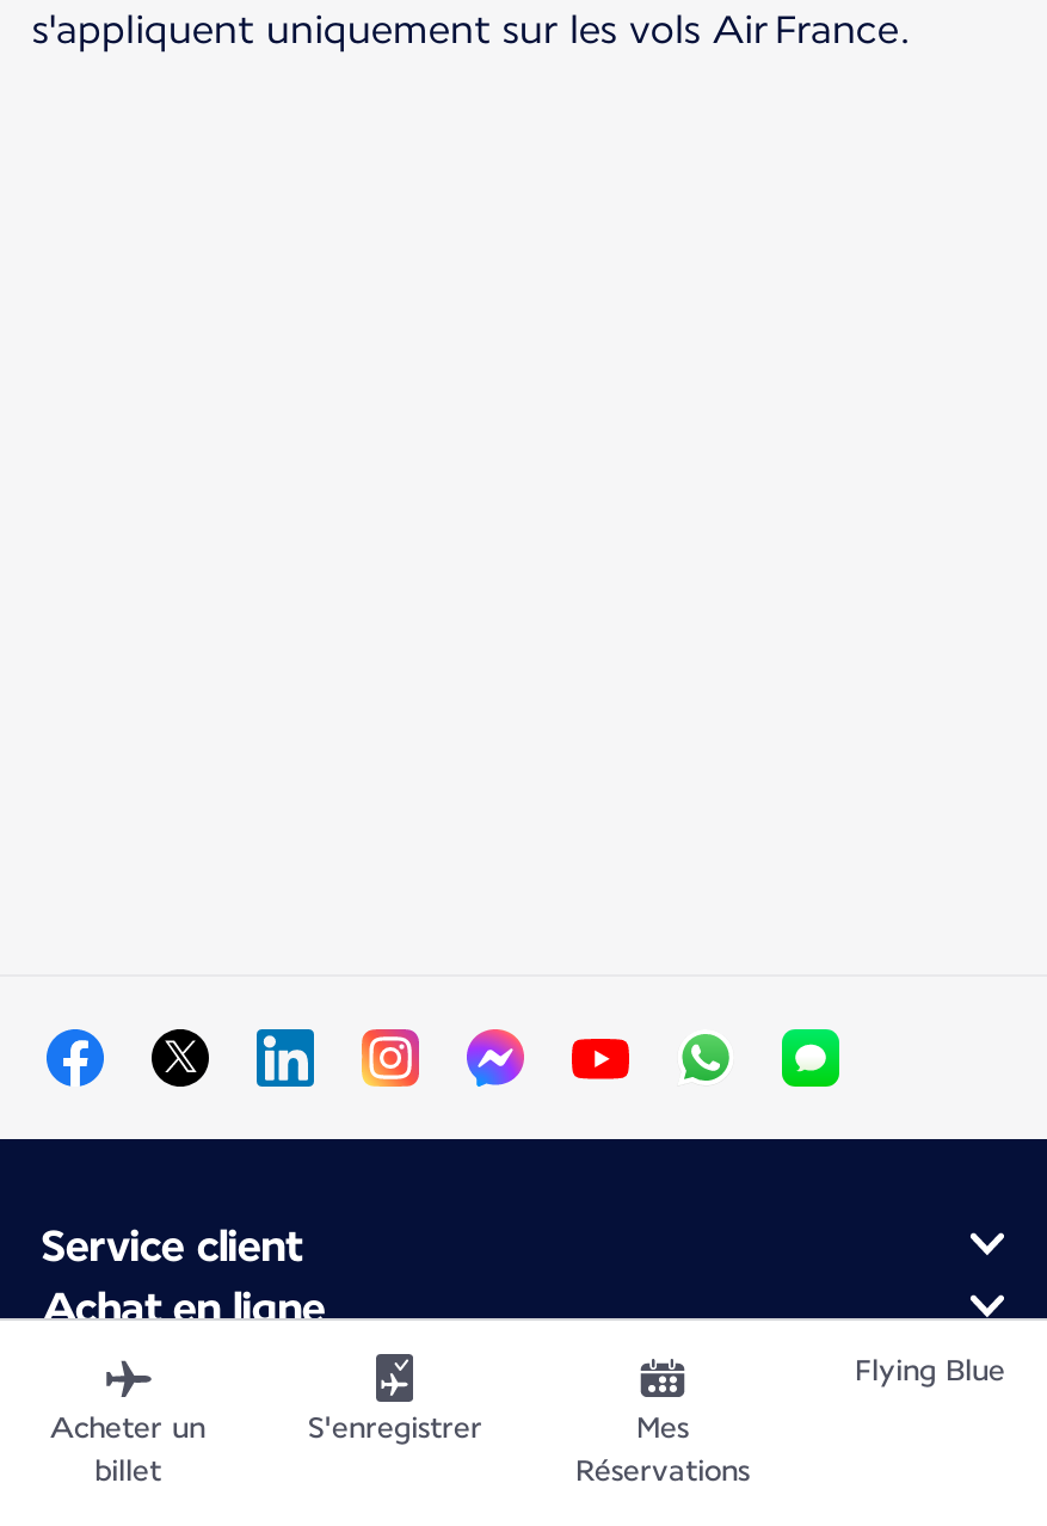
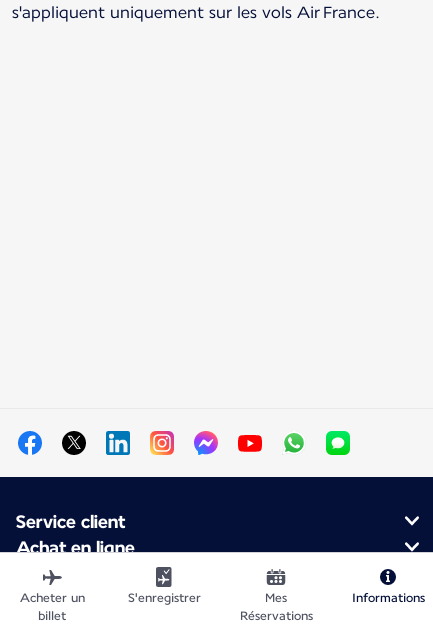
[855,1354,1005,1387] Flying Blue -> [351,591,424,605] Informations

